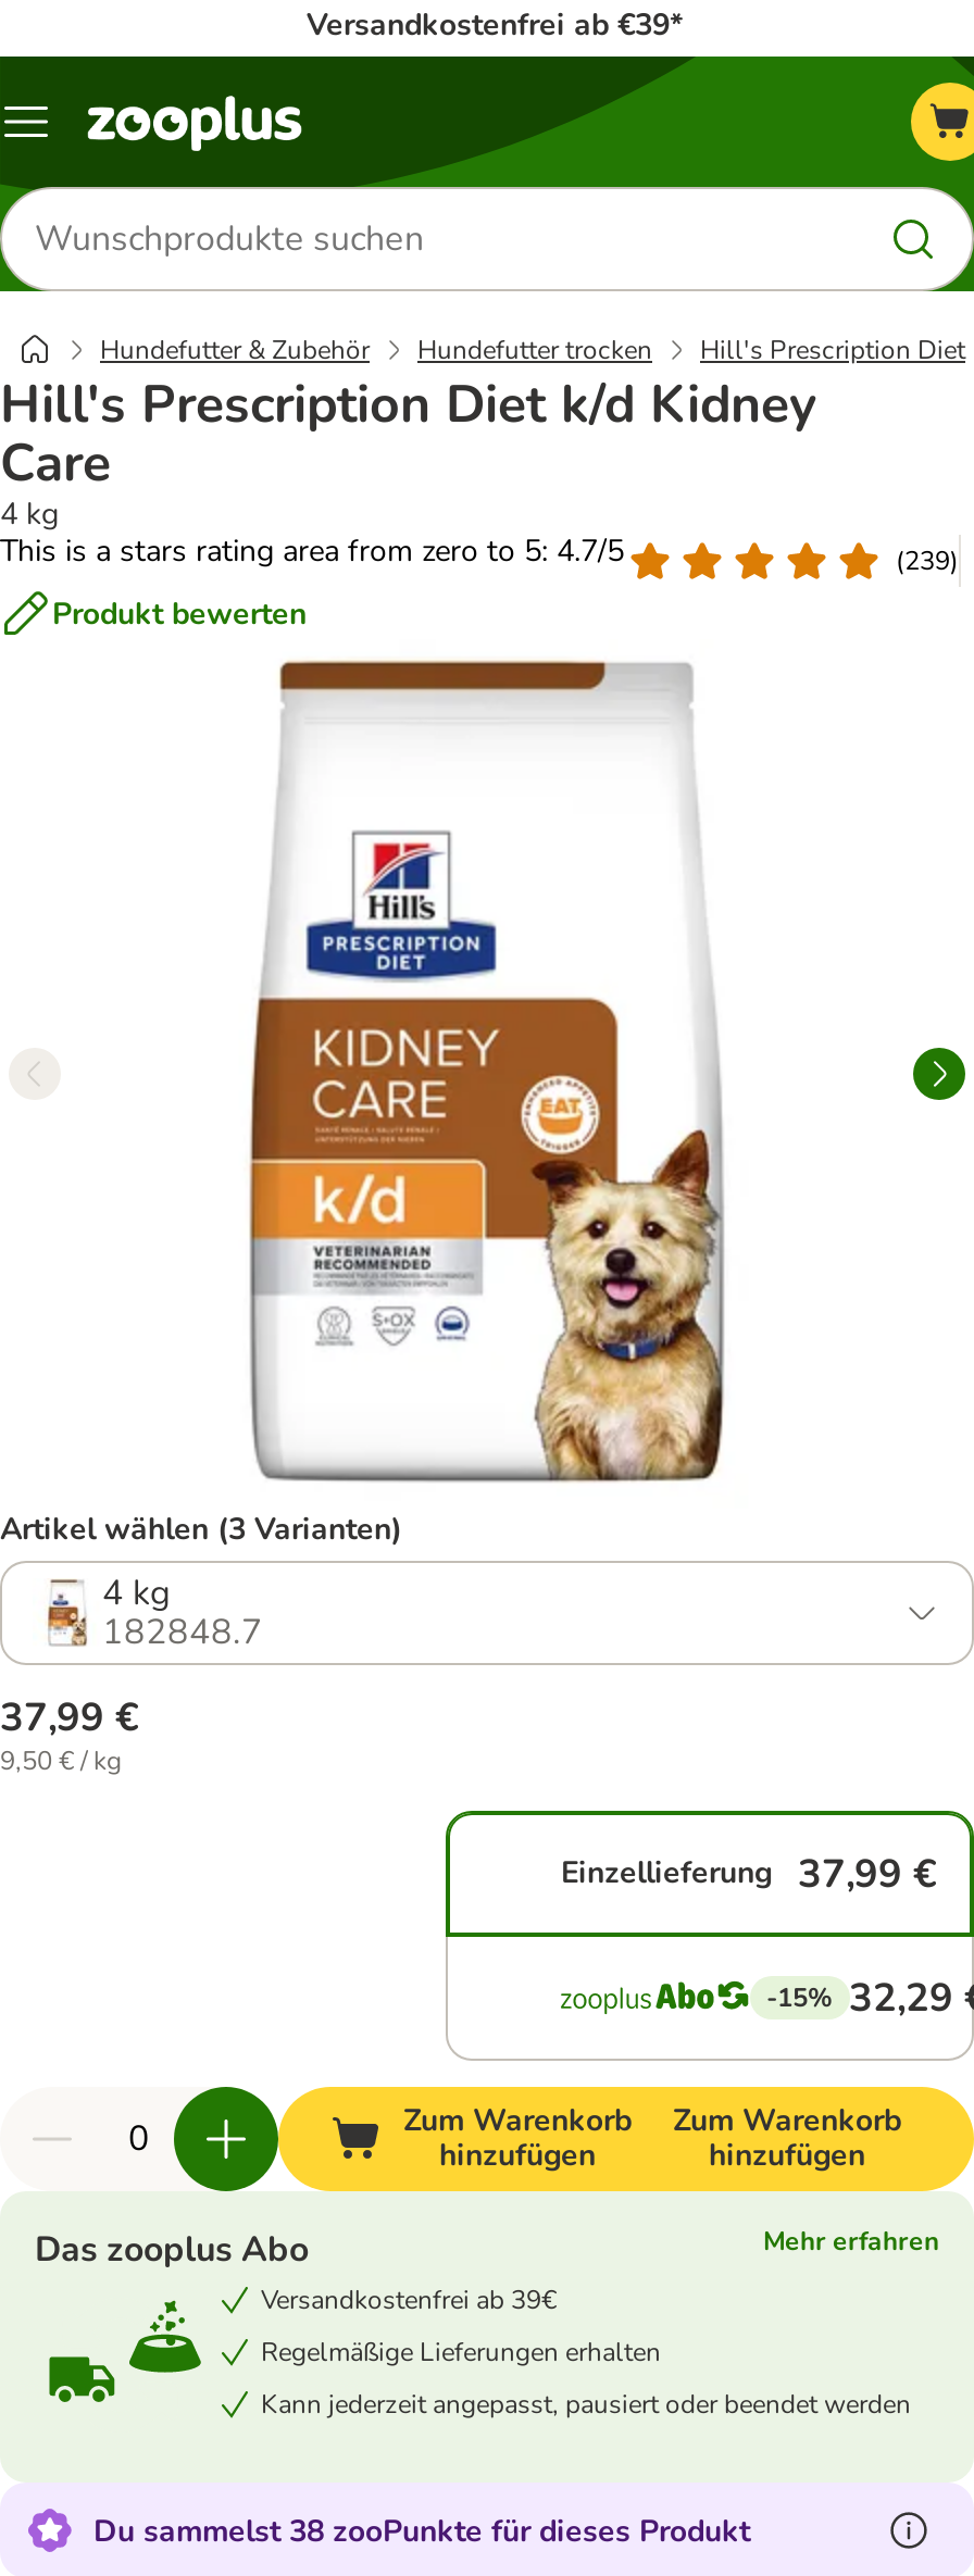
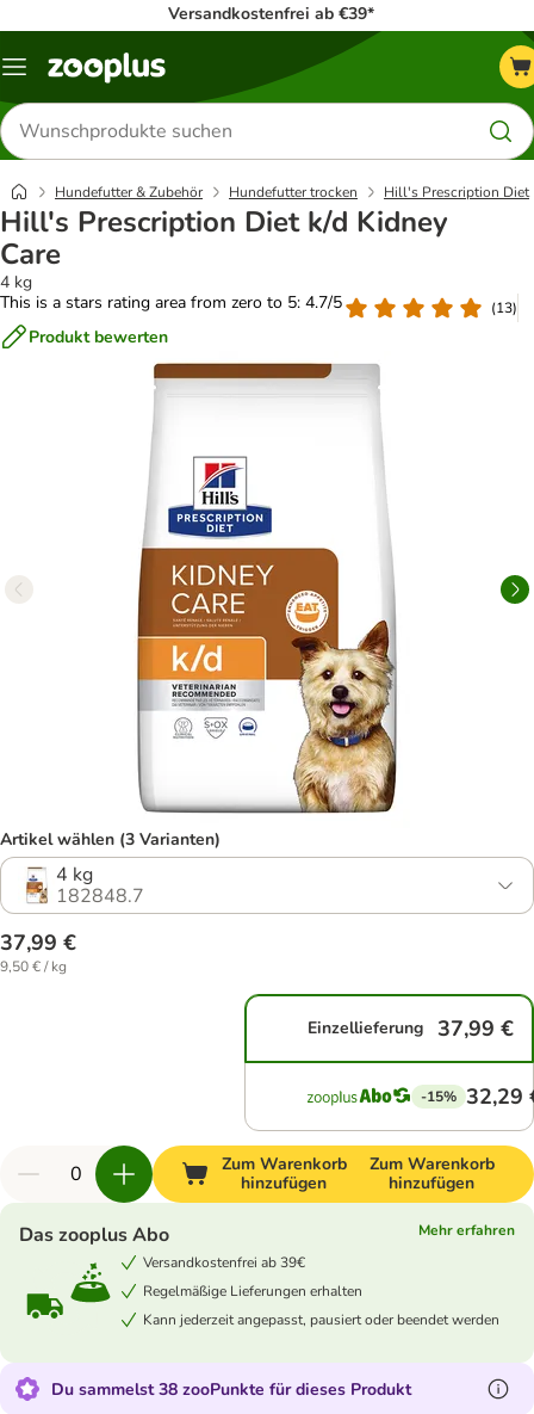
[896,542,959,577] (239) -> [491,298,517,317] (13)

